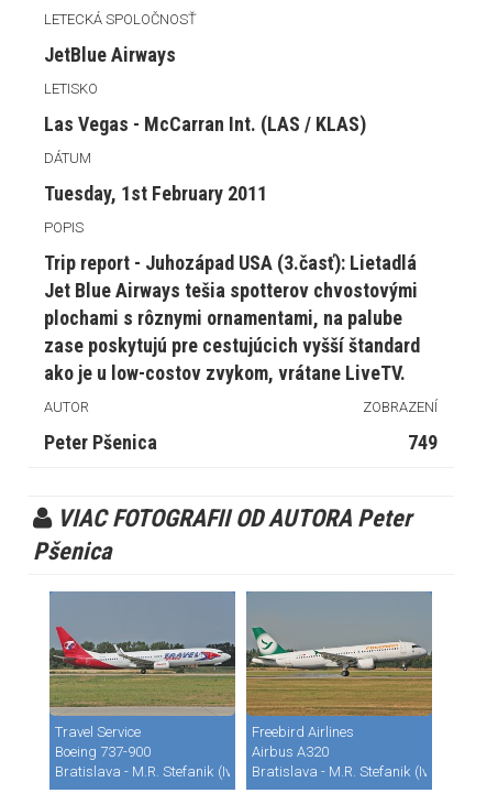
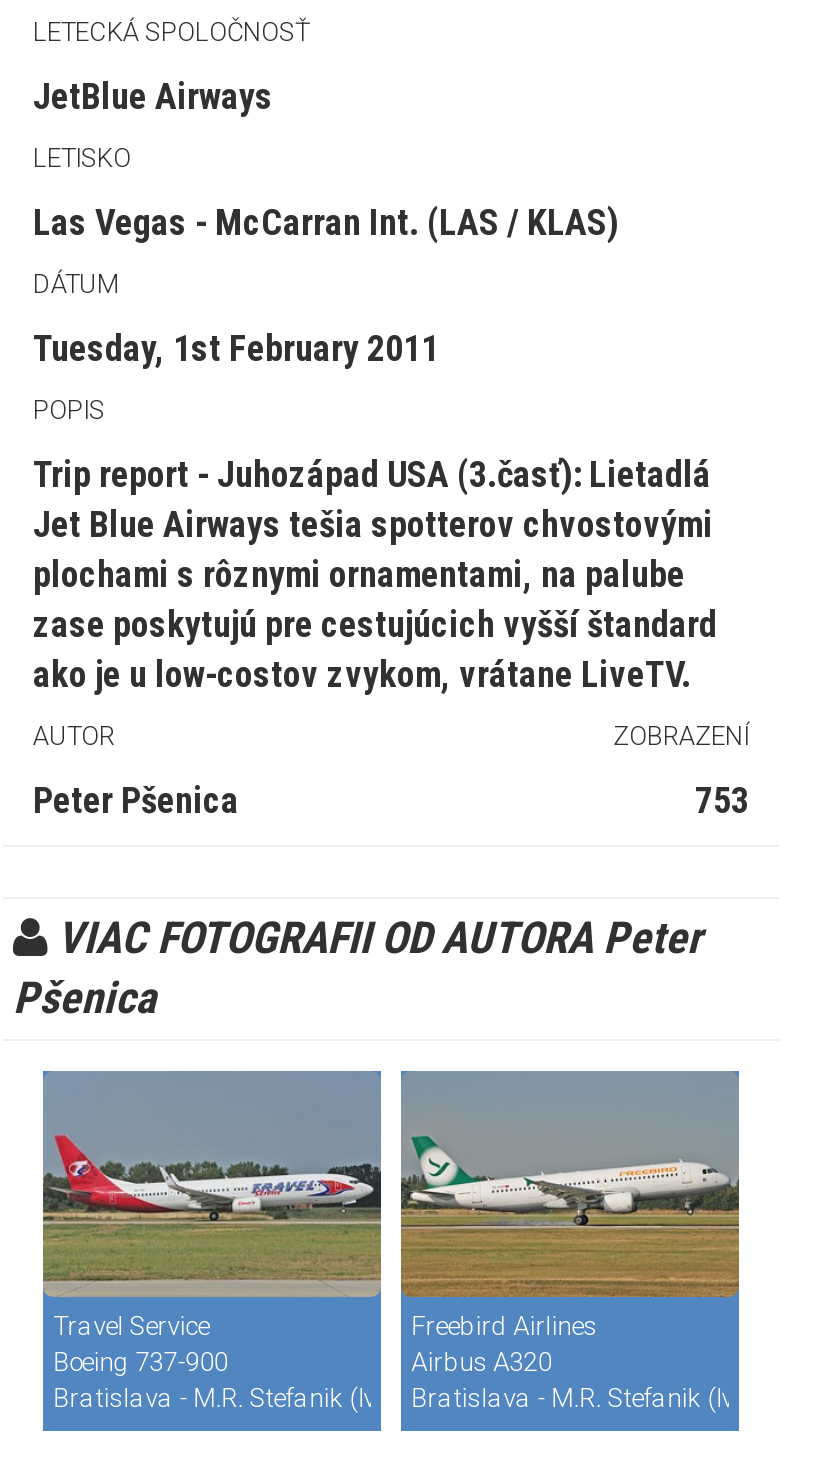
[408,431,438,454] 749 -> [695,779,749,821] 753

